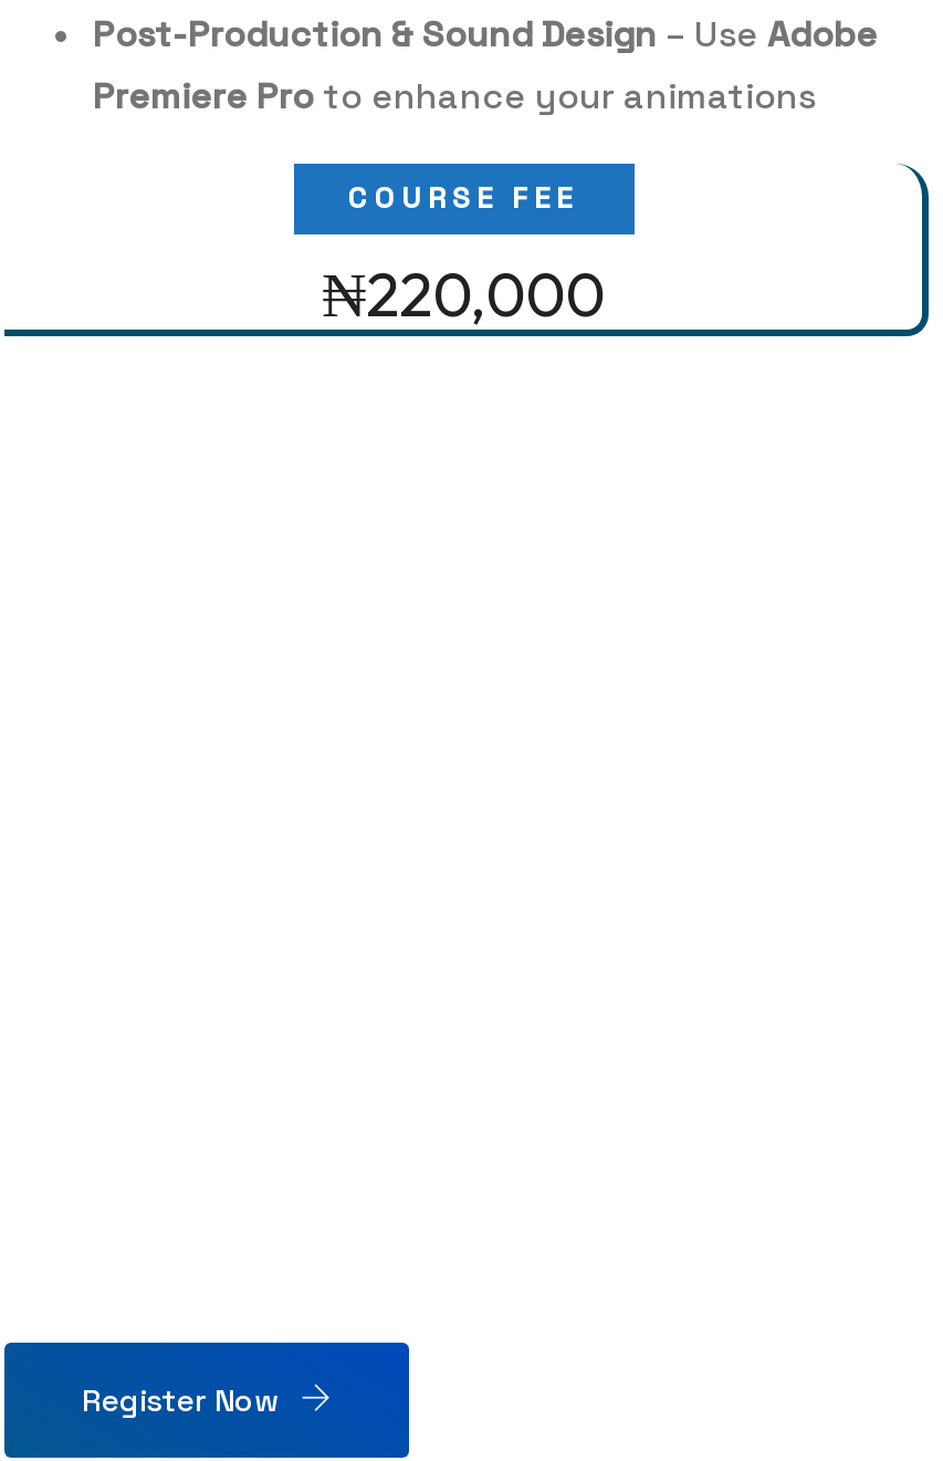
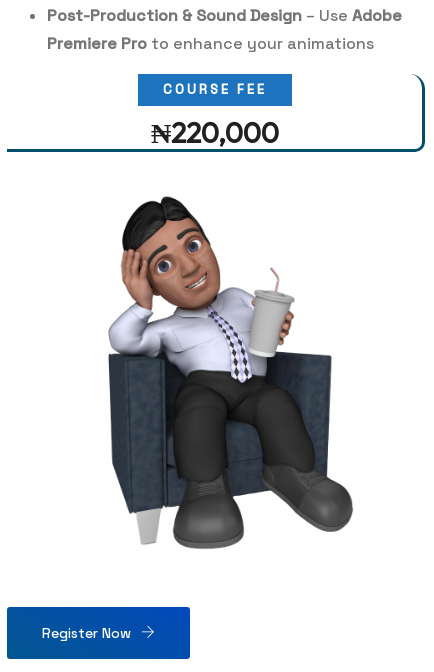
none -> [107,196,354,550] [image]

